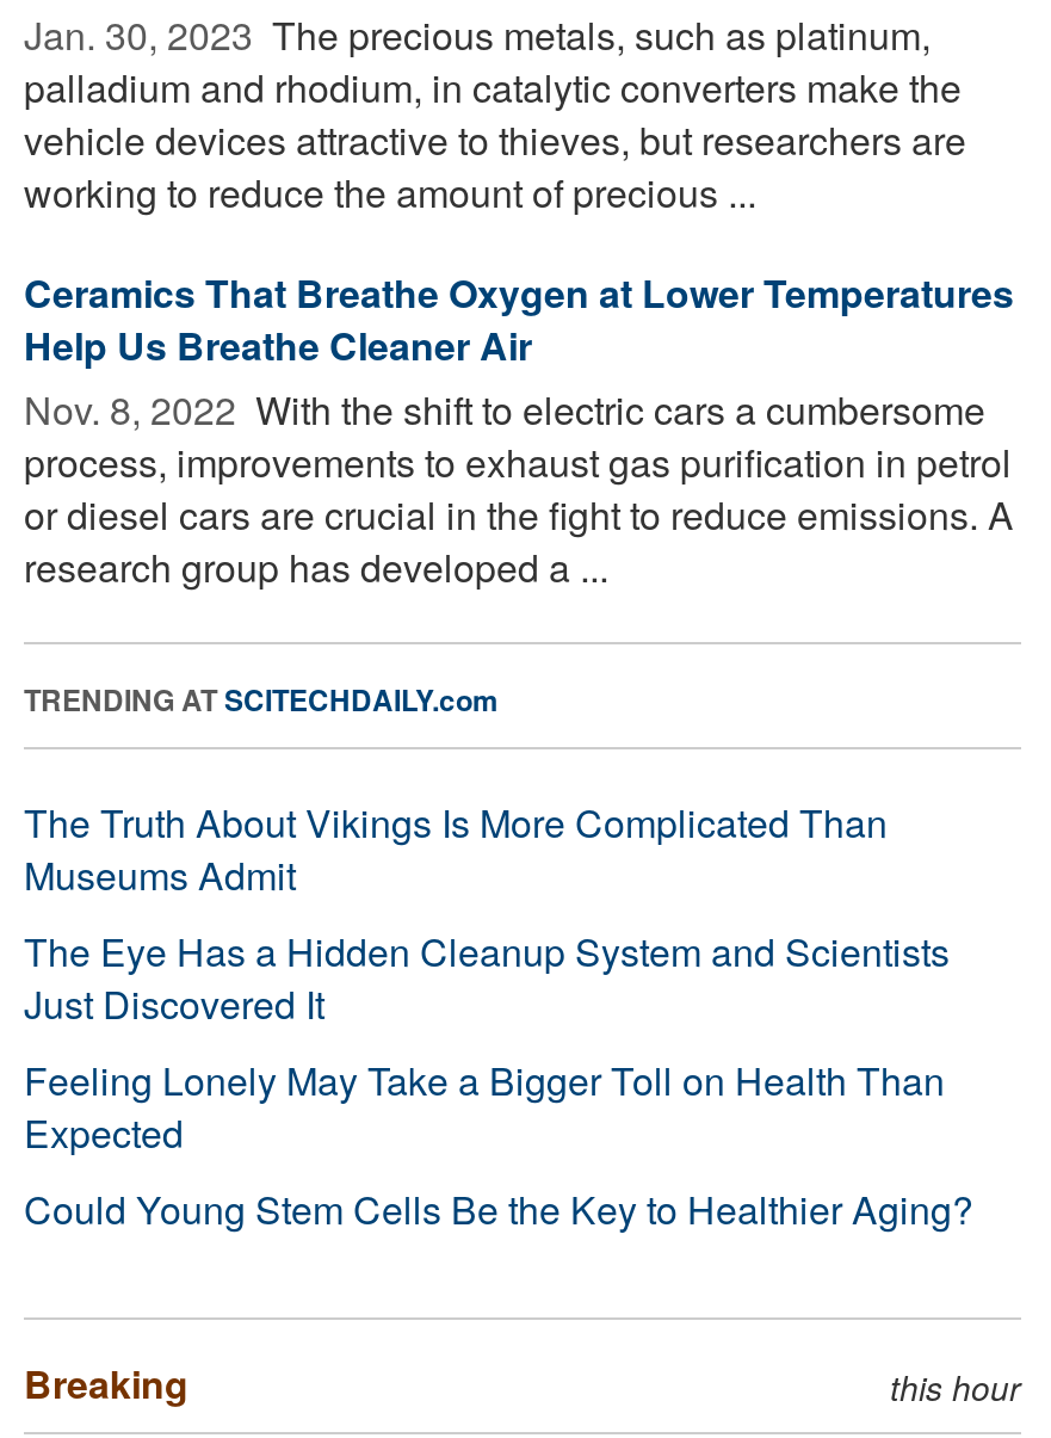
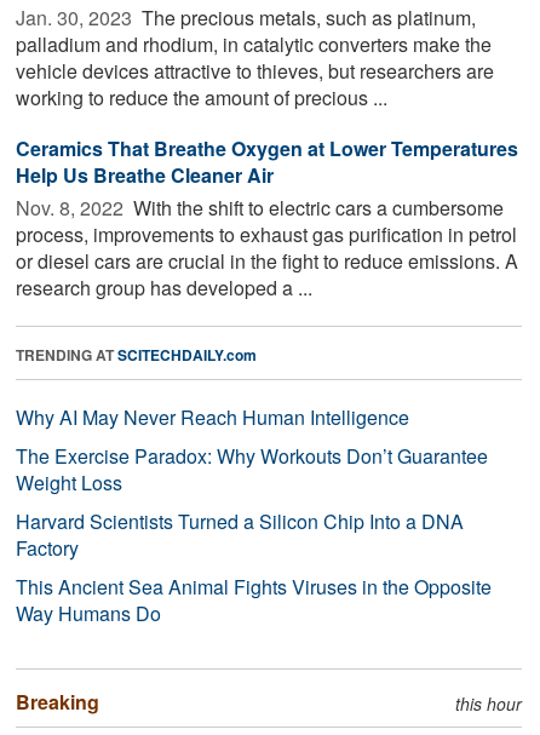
[24,794,973,1236] The Truth About Vikings Is More Complicated Than | Museums Admit | The Eye Has a Hidden Cleanup System and Scientists | Just Discovered It | Feeling Lonely May Take a Bigger Toll on Health Than | Expected | Could Young Stem Cells Be the Key to Healthier Aging? -> [16,403,492,627] Why AI May Never Reach Human Intelligence | The Exercise Paradox: Why Workouts Don’t Guarantee | Weight Loss | Harvard Scientists Turned a Silicon Chip Into a DNA | Factory | This Ancient Sea Animal Fights Viruses in the Opposite | Way Humans Do

